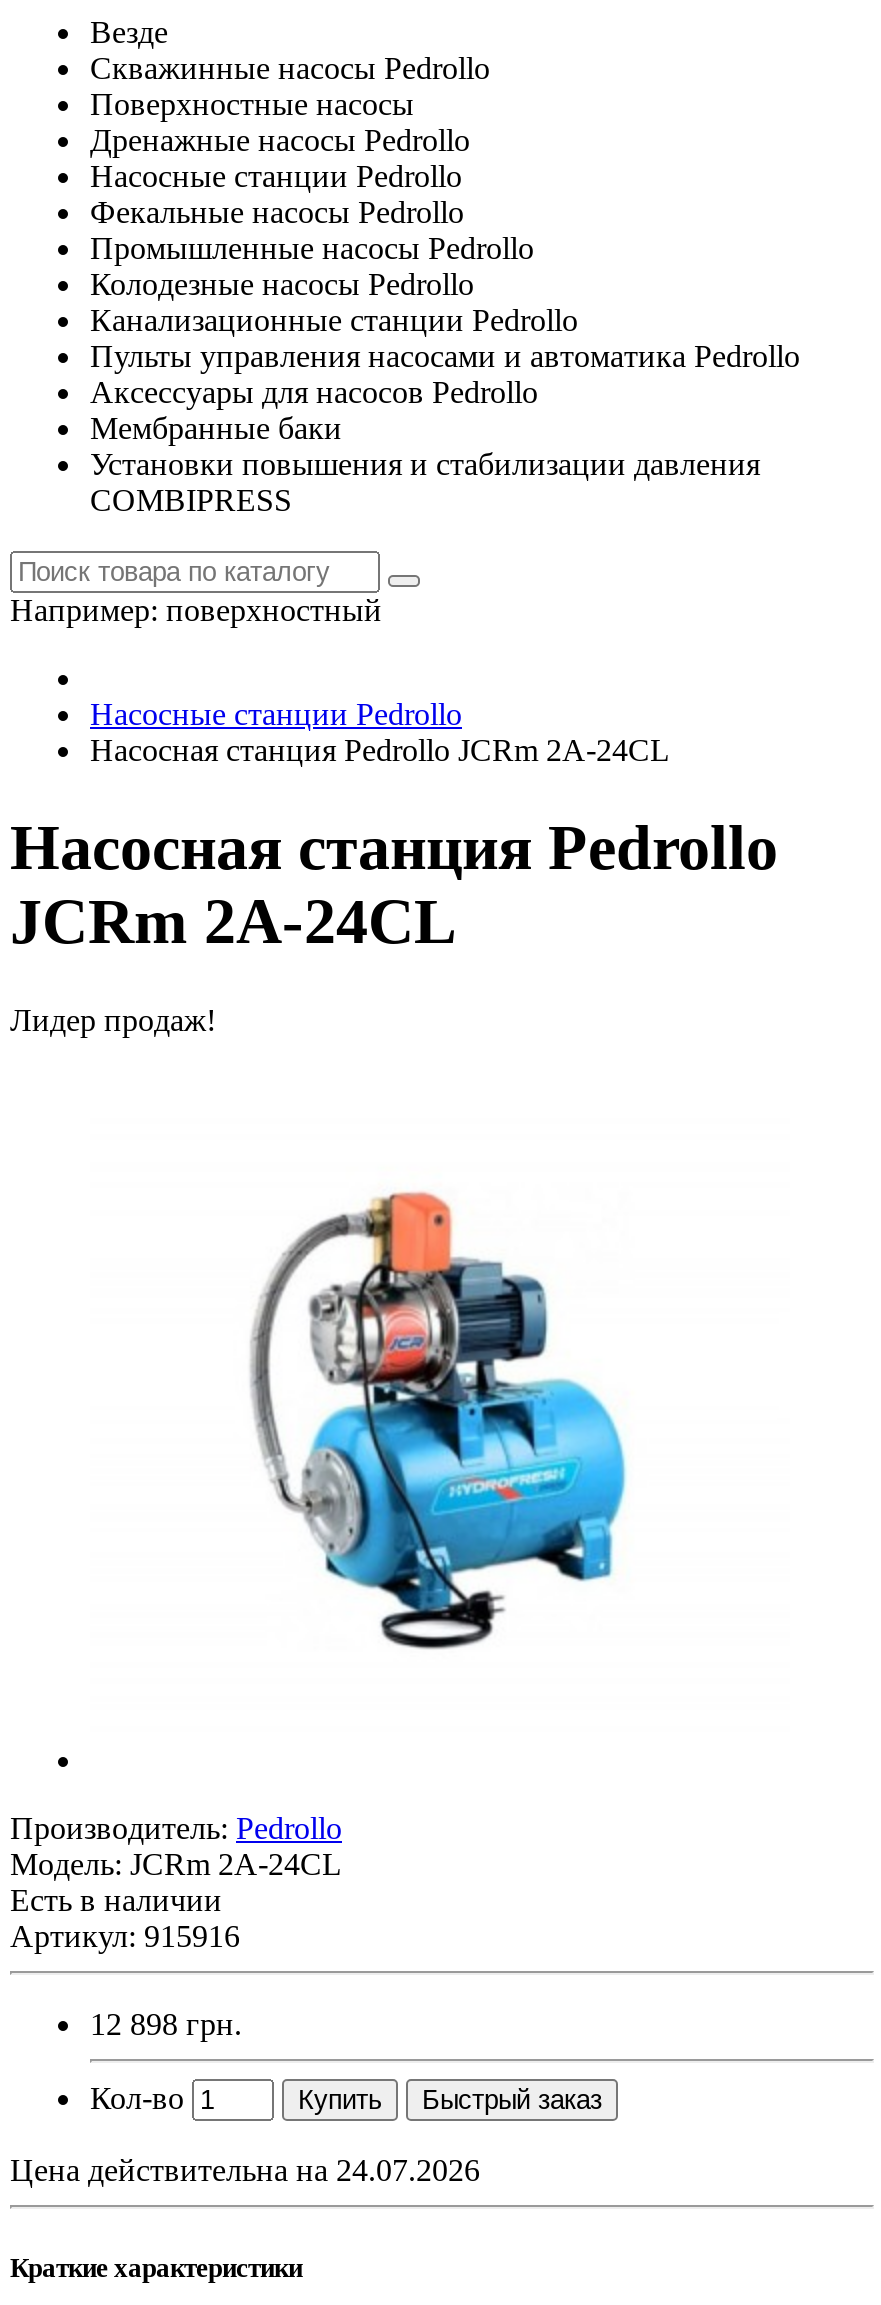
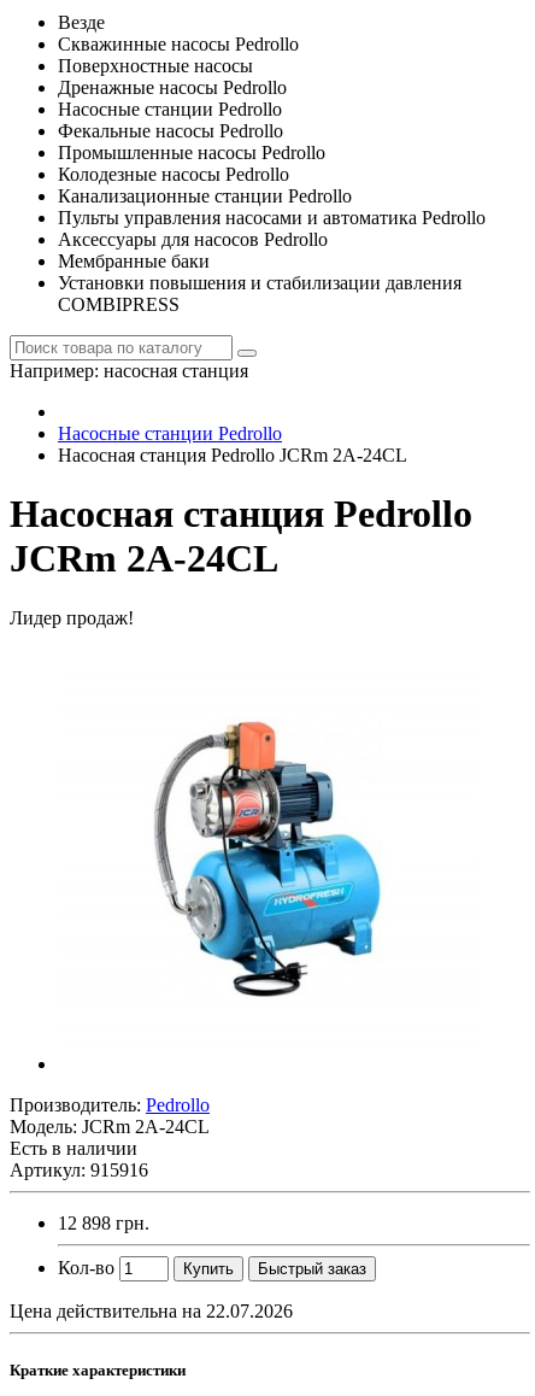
[10,593,382,627] Например:поверхностный -> [10,360,248,381] Например:насосная станция
[10,2153,480,2187] Цена действительна на 24.07.2026 -> [10,1301,293,1321] Цена действительна на 22.07.2026

